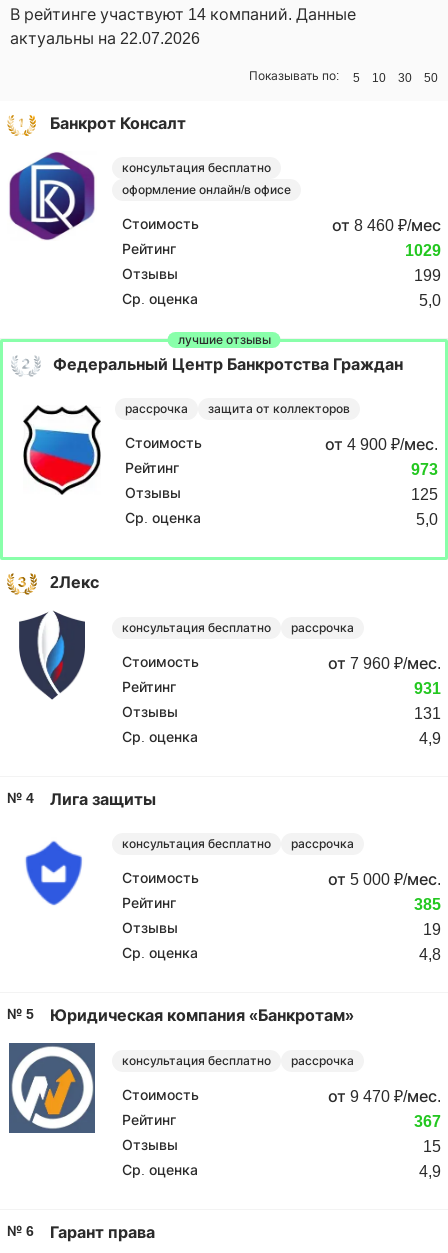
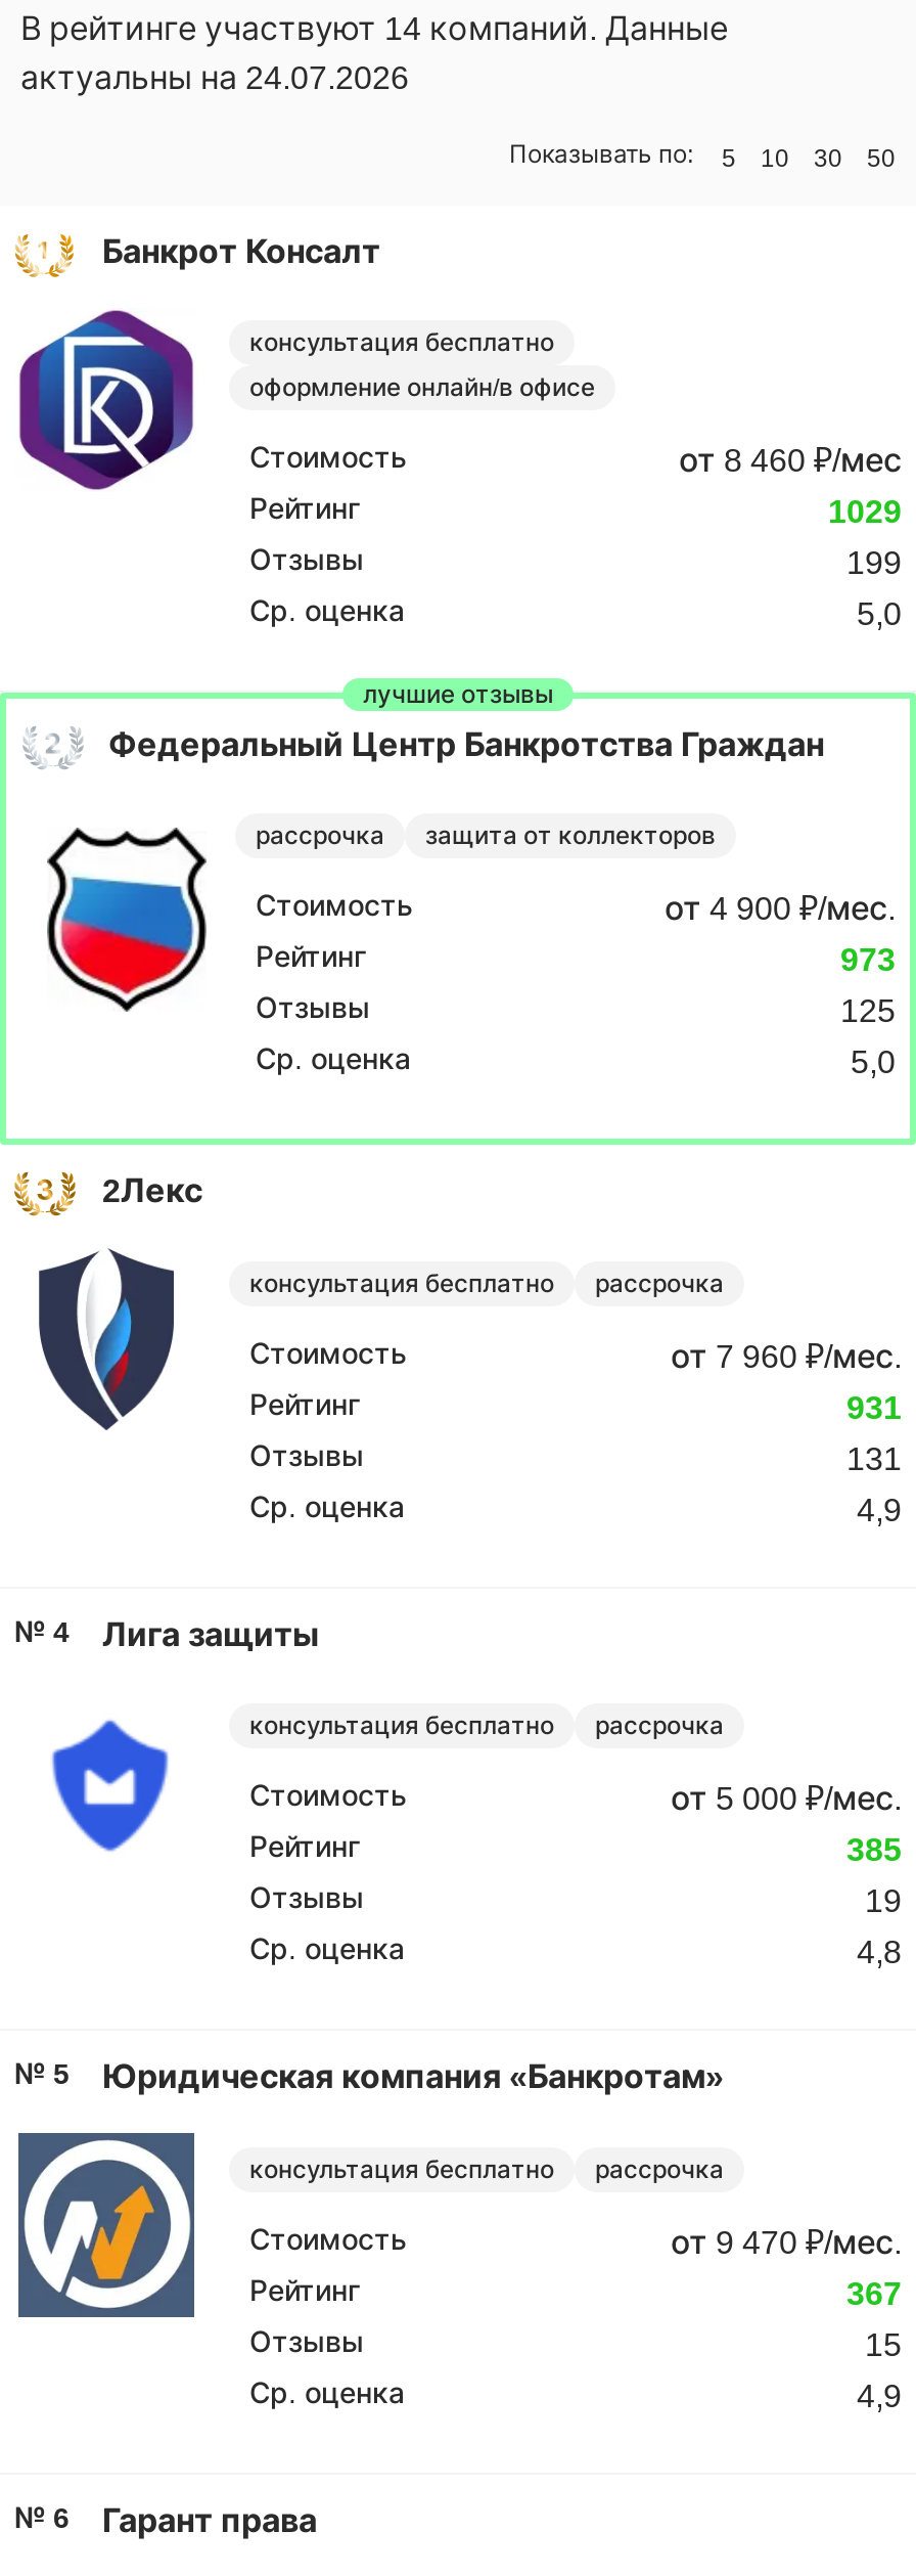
[10,30,200,47] актуальны на 22.07.2026 -> [20,60,409,94] актуальны на 24.07.2026

